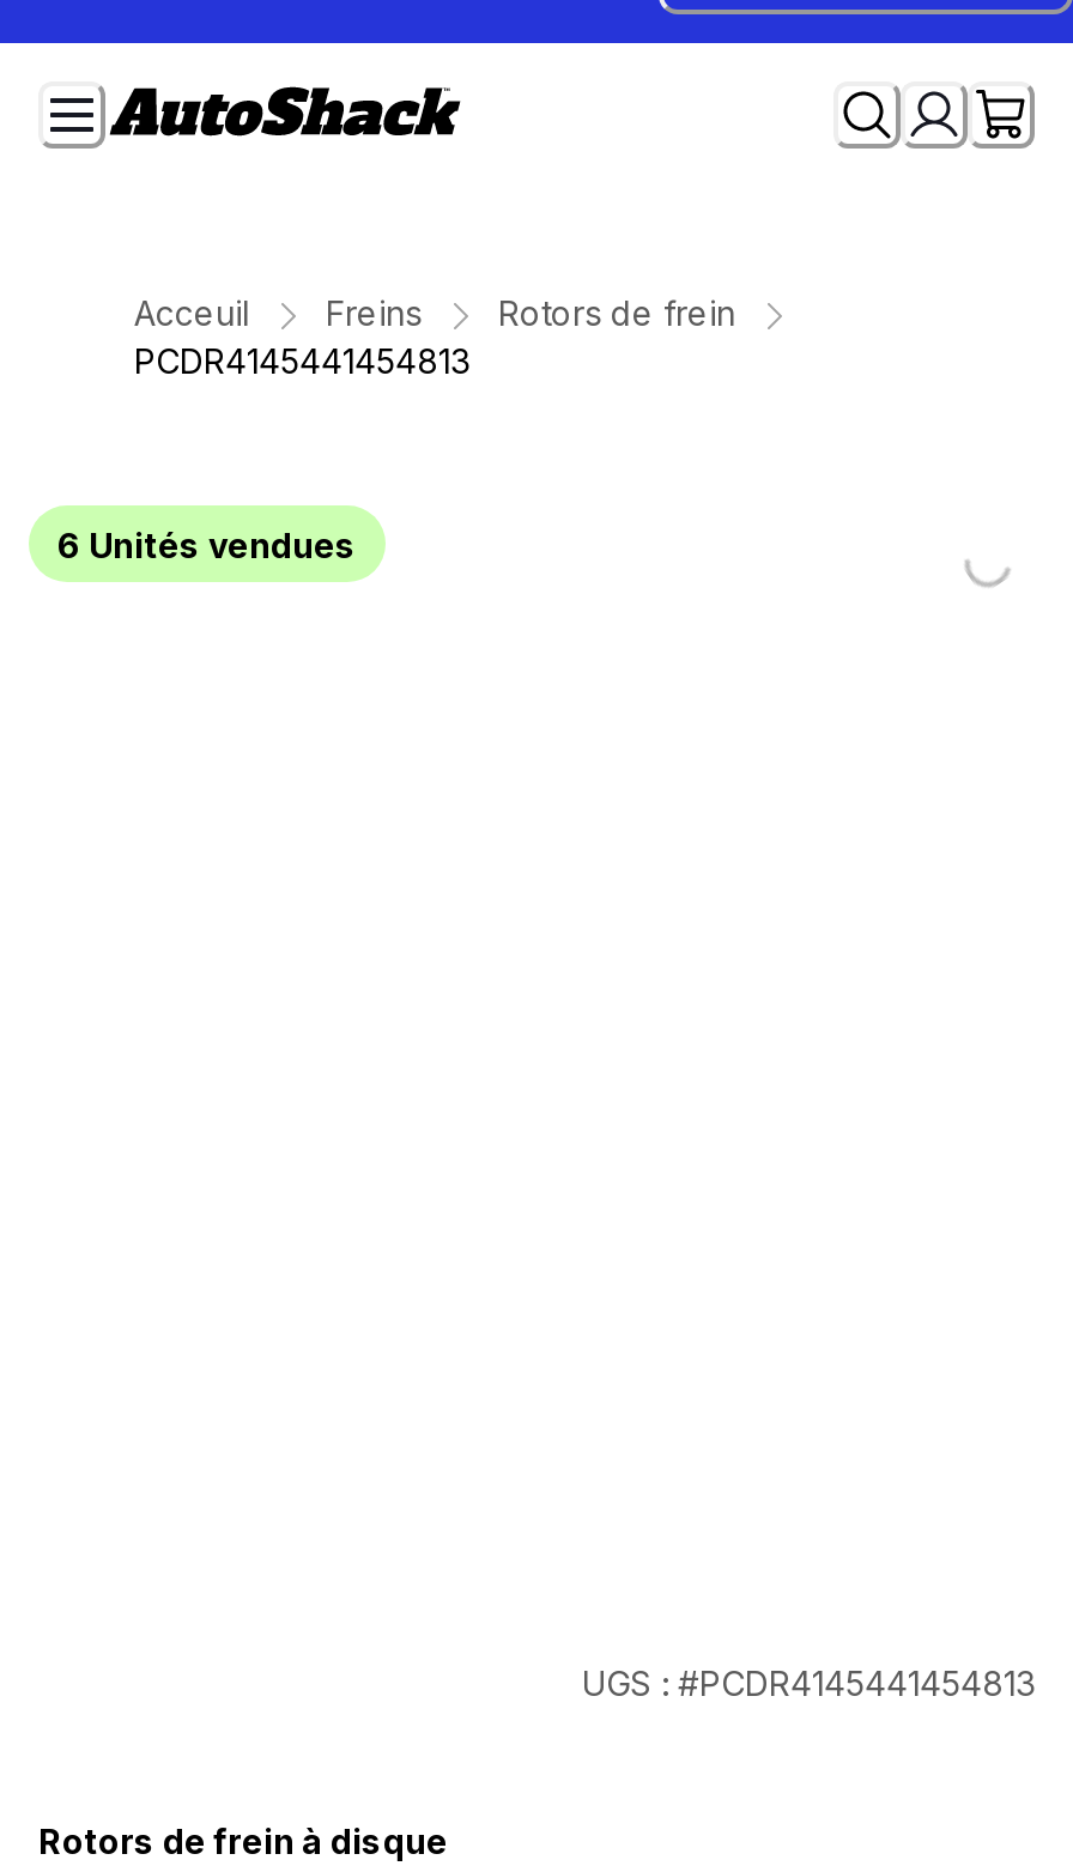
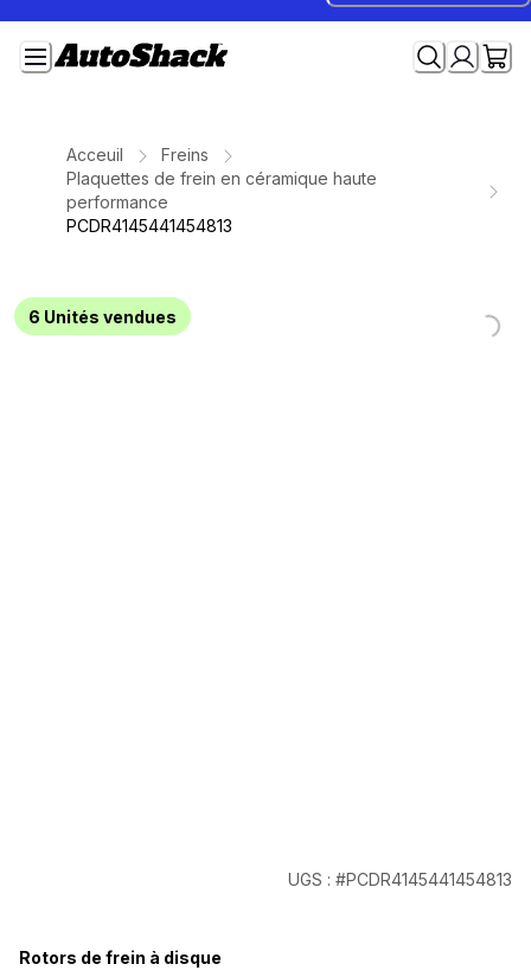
[498,291,735,332] Rotors de frein -> [66,168,377,212] Plaquettes de frein en céramique haute | performance

